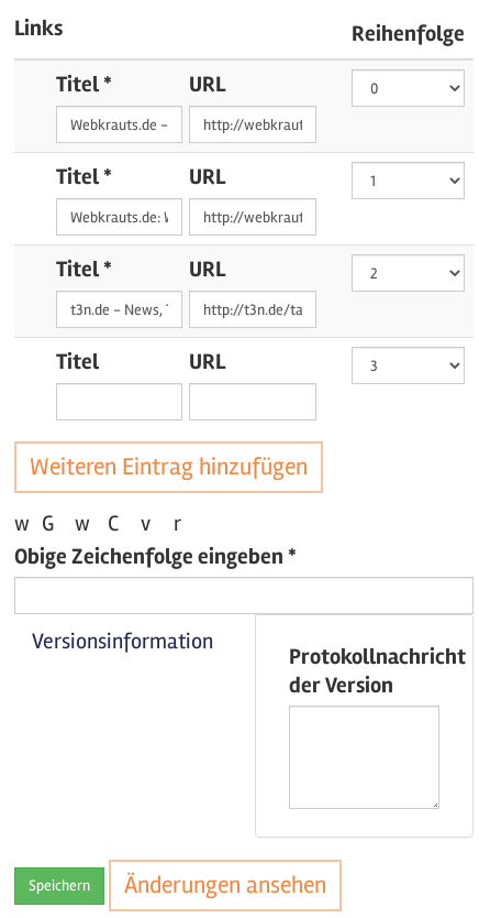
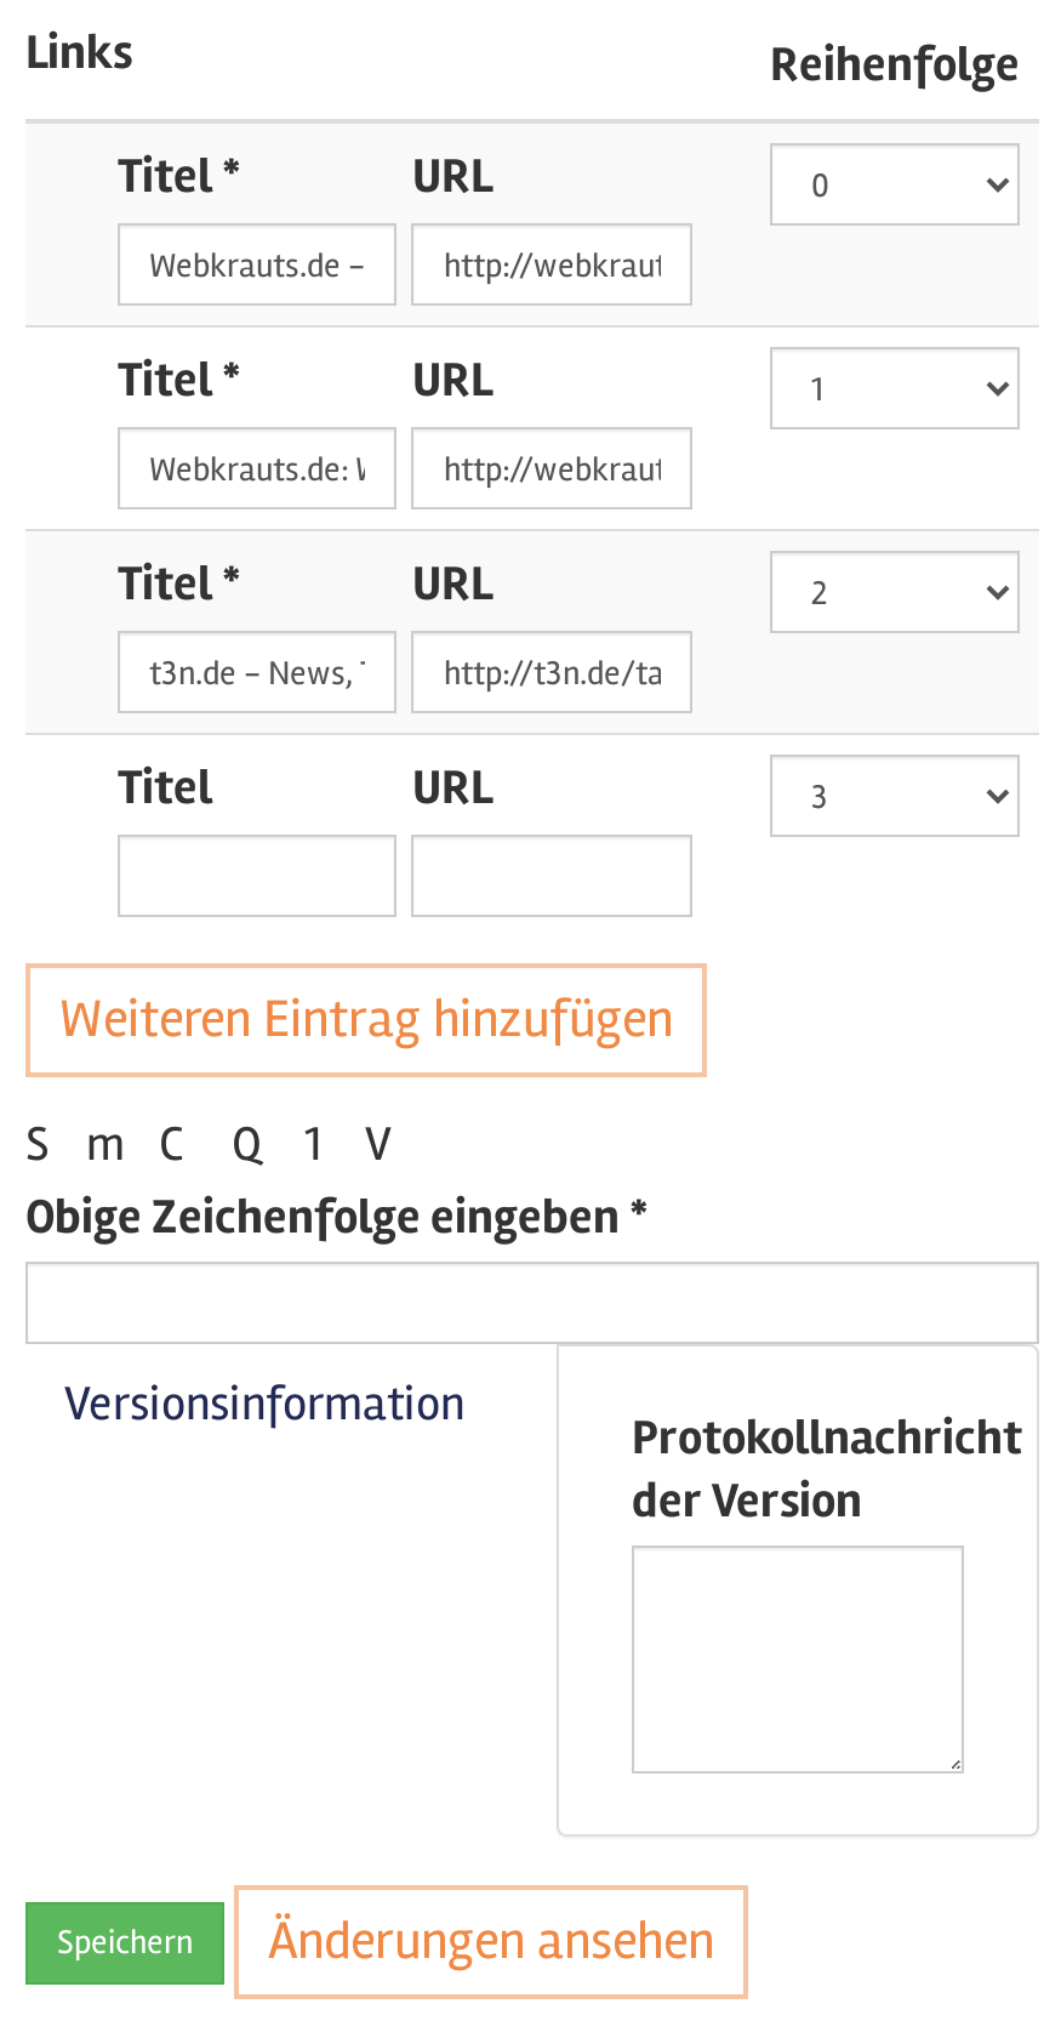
[14,510,30,537] w -> [25,1114,261,1174] S | Q
[42,510,181,537] w | G | v | r -> [86,1114,392,1174] m | 1 | V

